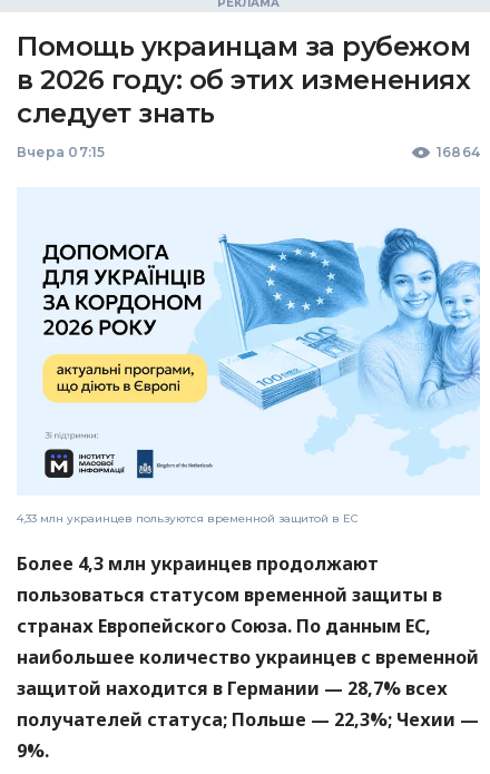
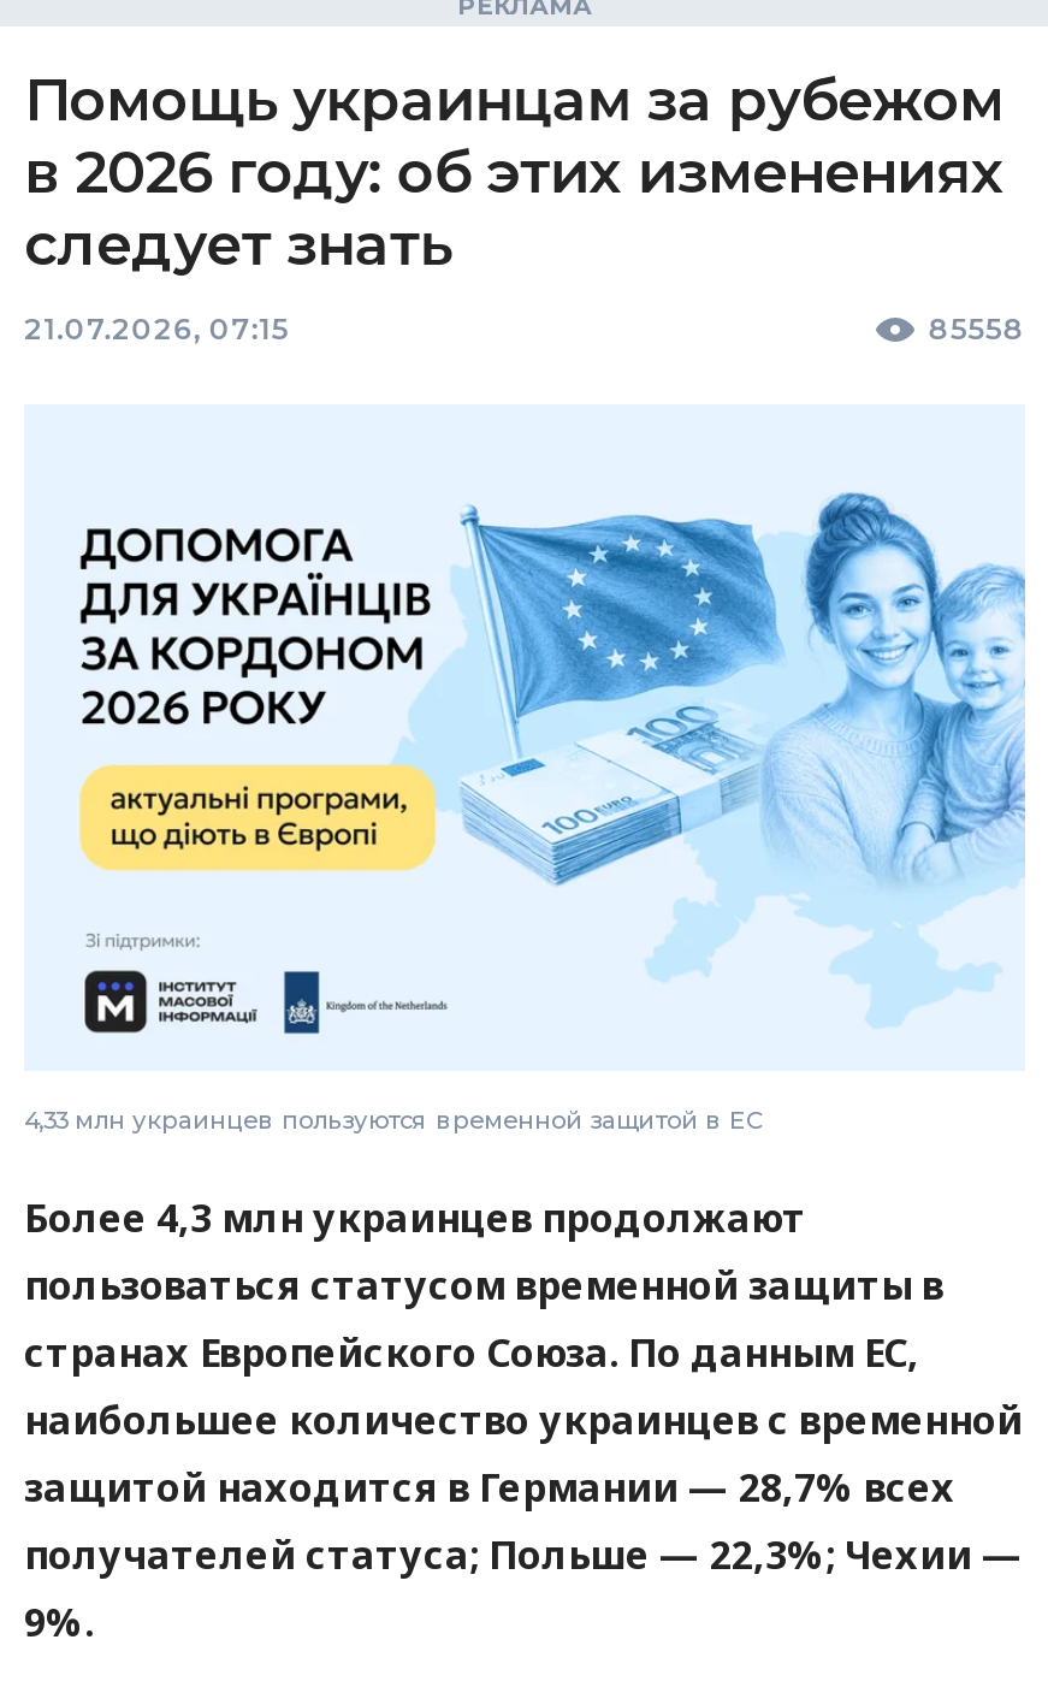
[17,144,480,160] Вчера 07:15 | 16864 -> [24,310,1025,347] 21.07.2026, 07:15 | 85558

